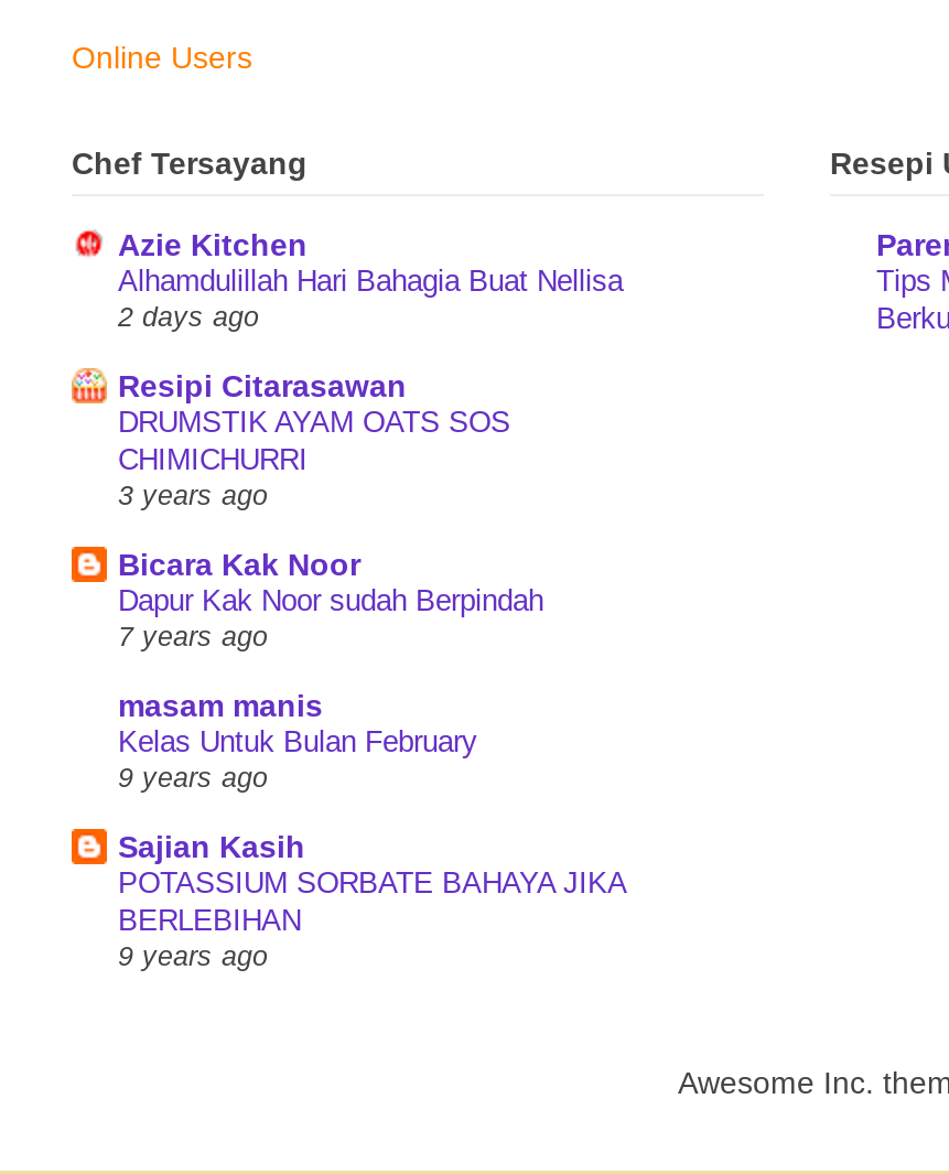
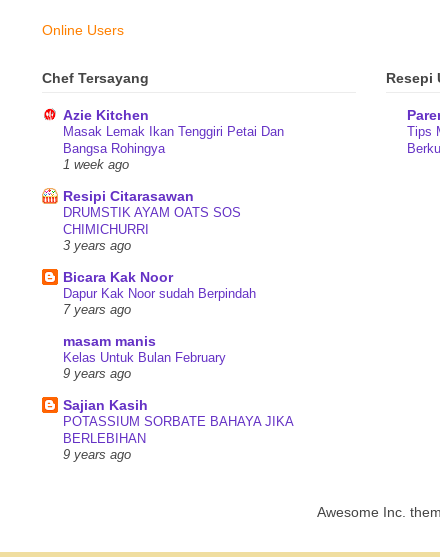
[118,264,623,332] Alhamdulillah Hari Bahagia Buat Nellisa | 2 days ago -> [63,124,284,172] Masak Lemak Ikan Tenggiri Petai Dan | Bangsa Rohingya | 1 week ago

